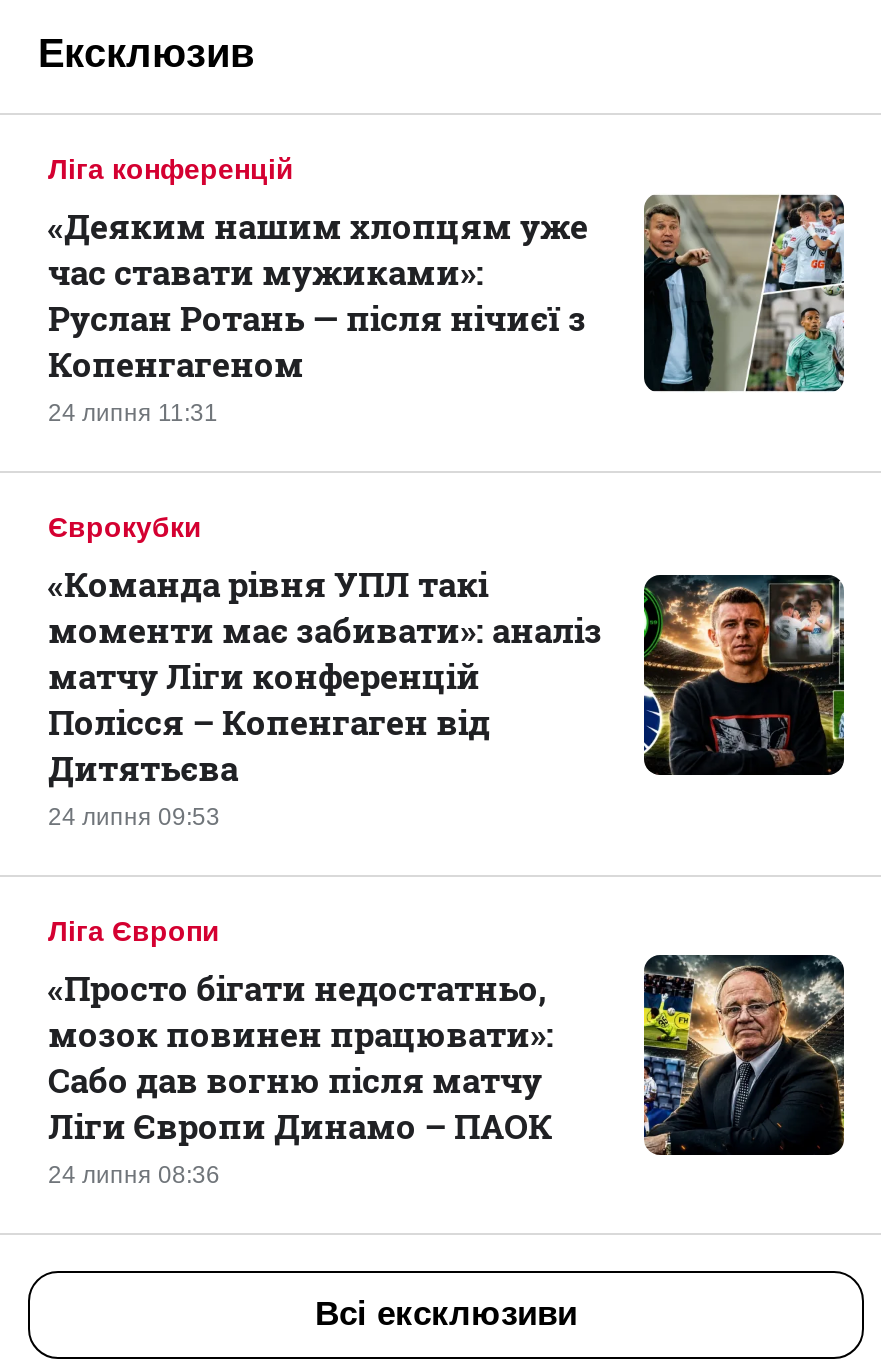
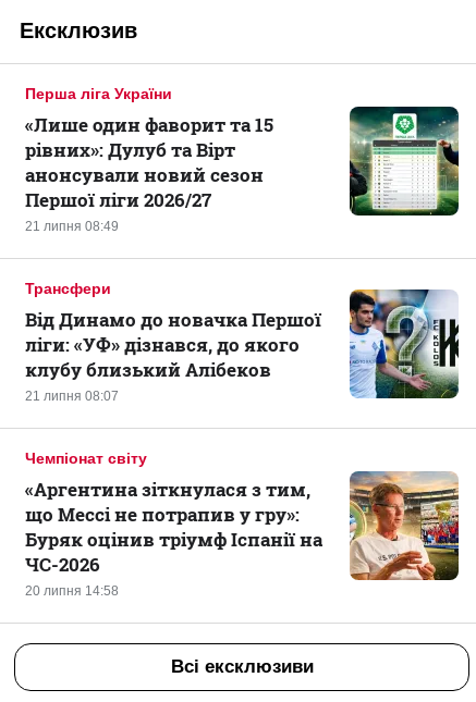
[48,153,294,185] Ліга конференцій -> [25,85,172,102] Перша ліга України
[48,203,588,387] «Деяким нашим хлопцям уже | час ставати мужиками»: | Руслан Ротань — після нічиєї з | Копенгагеном -> [25,112,273,212] «Лише один фаворит та 15 | рівних»: Дулуб та Вірт | анонсували новий сезон | Першої ліги 2026/27
[644,193,846,393] [image] -> [349,106,460,217] [image]
[48,399,218,427] 24 липня 11:31 -> [25,219,119,234] 21 липня 08:49
[48,511,202,543] Єврокубки -> [25,280,111,297] Трансфери
[48,561,846,791] [image] | «Команда рівня УПЛ такі | моменти має забивати»: аналіз | матчу Ліги конференцій | Полісся – Копенгаген від | Дитятьєва -> [25,288,460,399] [image] | Від Динамо до новачка Першої | ліги: «УФ» дізнався, до якого | клубу близький Алібеков
[48,803,220,831] 24 липня 09:53 -> [25,389,119,404] 21 липня 08:07
[48,915,220,947] Ліга Європи -> [25,449,147,467] Чемпіонат світу
[642,953,846,1157] [image] -> [349,471,460,581] [image]
[48,965,554,1149] «Просто бігати недостатньо, | мозок повинен працювати»: | Сабо дав вогню після матчу | Ліги Європи Динамо – ПАОК -> [25,477,322,577] «Аргентина зіткнулася з тим, | що Мессі не потрапив у гру»: | Буряк оцінив тріумф Іспанії на | ЧС-2026
[48,1161,220,1189] 24 липня 08:36 -> [25,583,119,599] 20 липня 14:58

